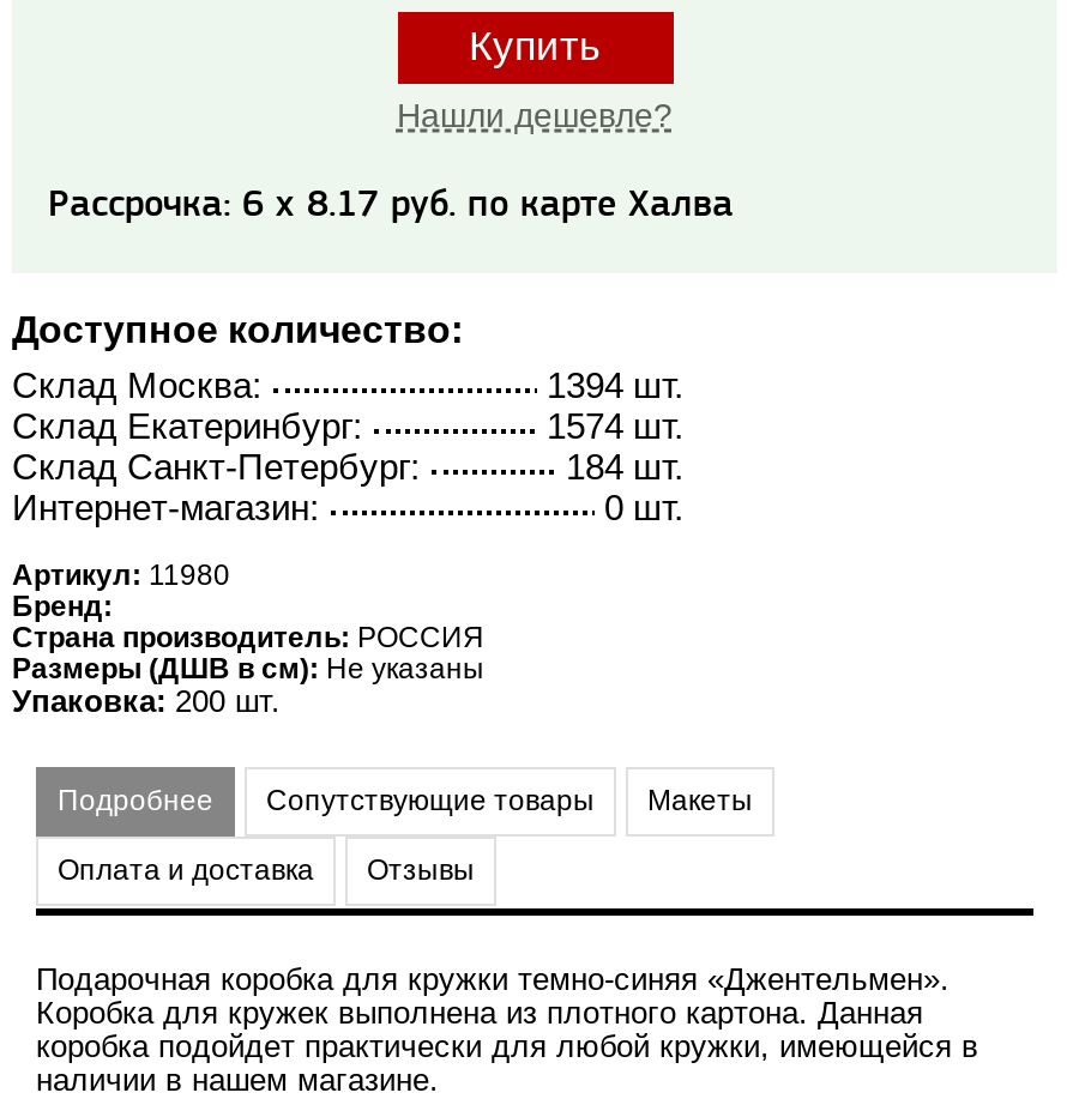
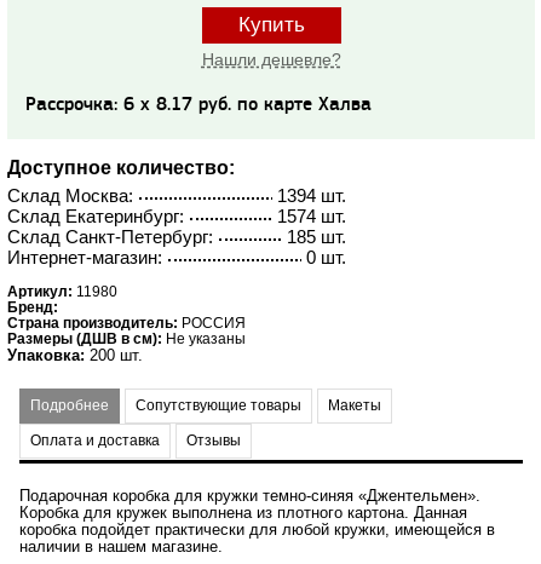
[556,446,683,487] 184 шт. -> [282,226,346,247] 185 шт.

